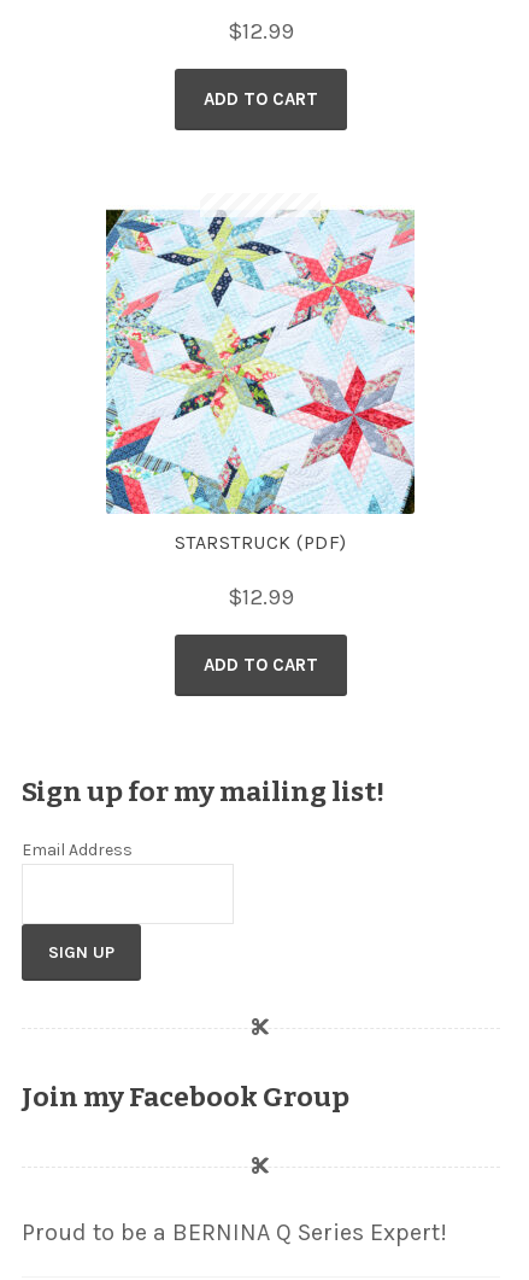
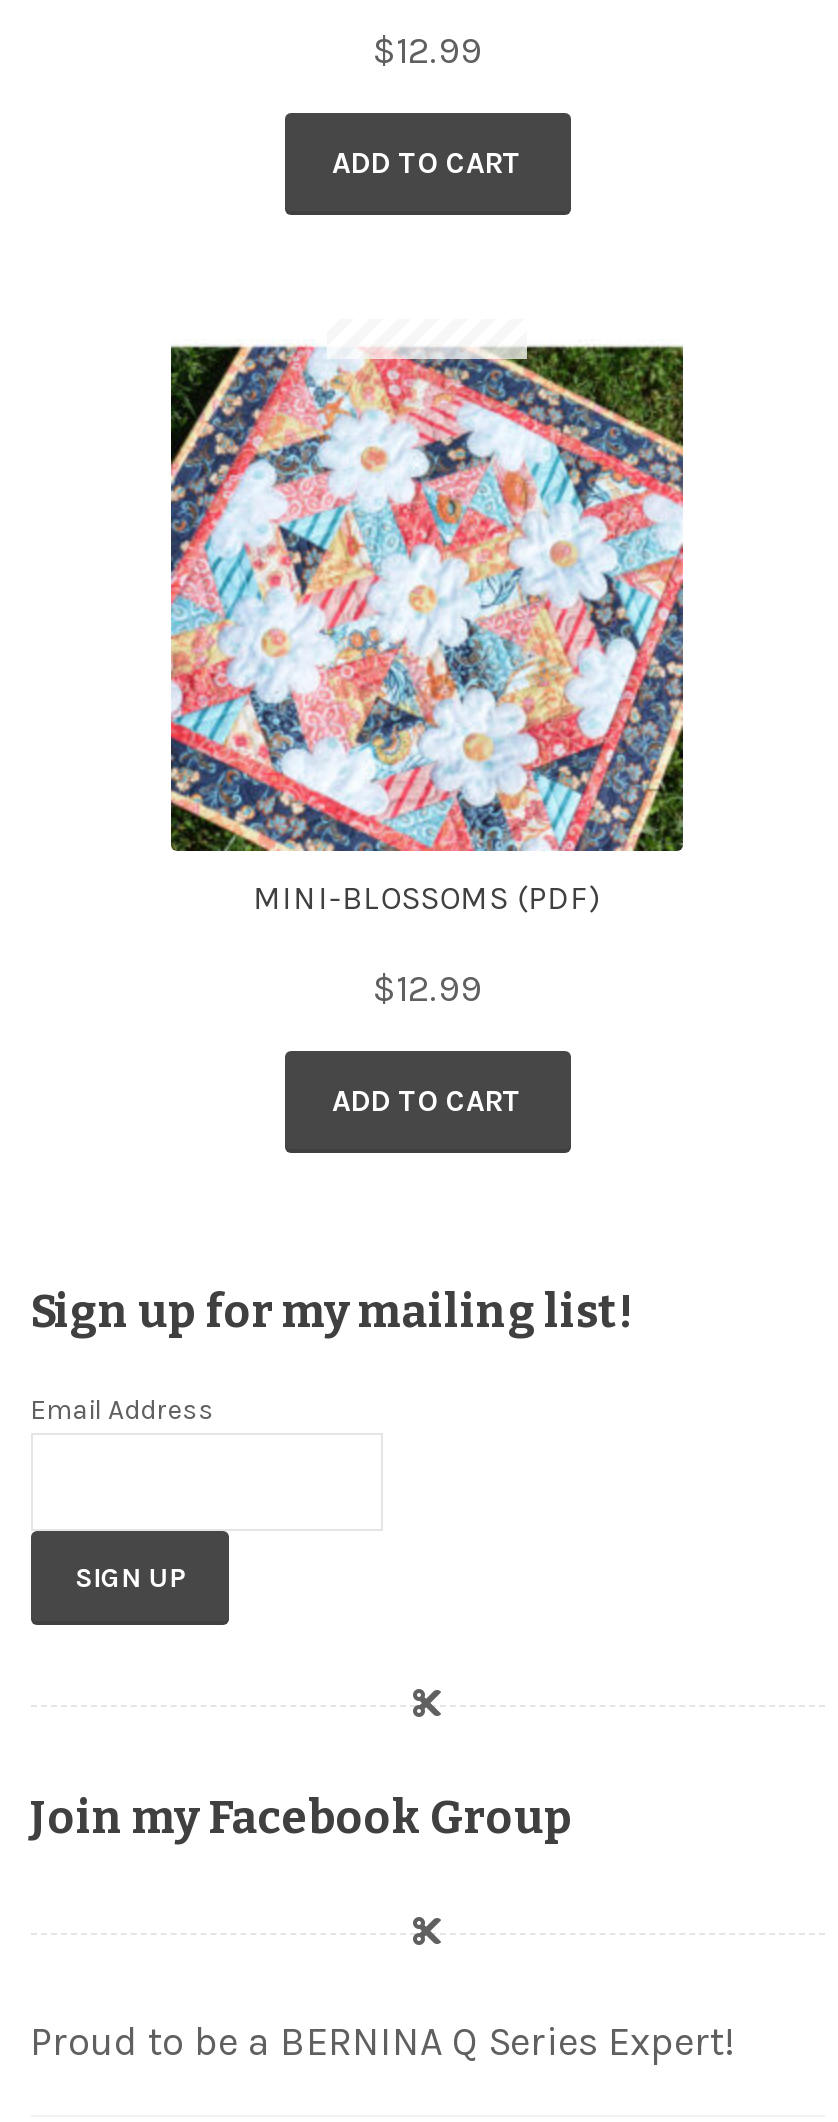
[105,209,416,554] [image] | STARSTRUCK (PDF) -> [169,343,685,917] [image] | MINI-BLOSSOMS (PDF)

